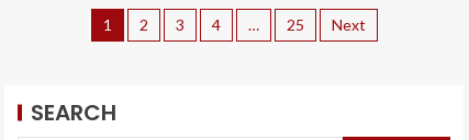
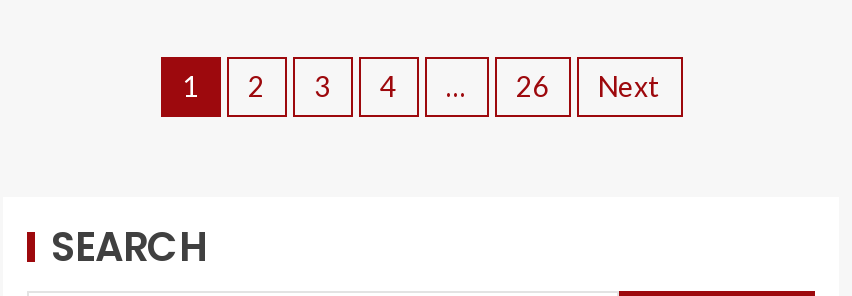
[286,15,304,34] 25 -> [516,69,548,103] 26

